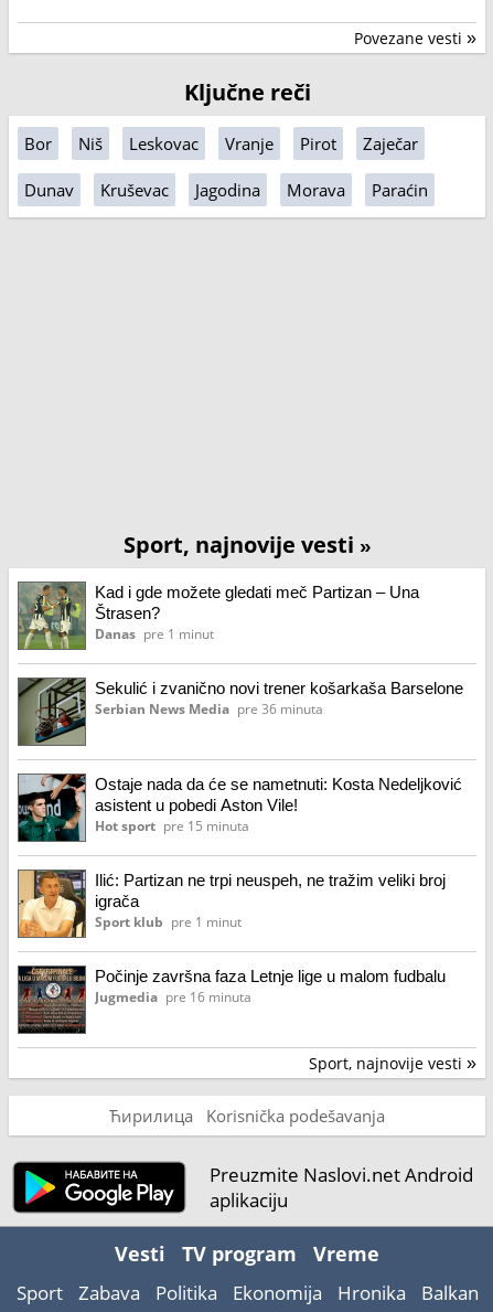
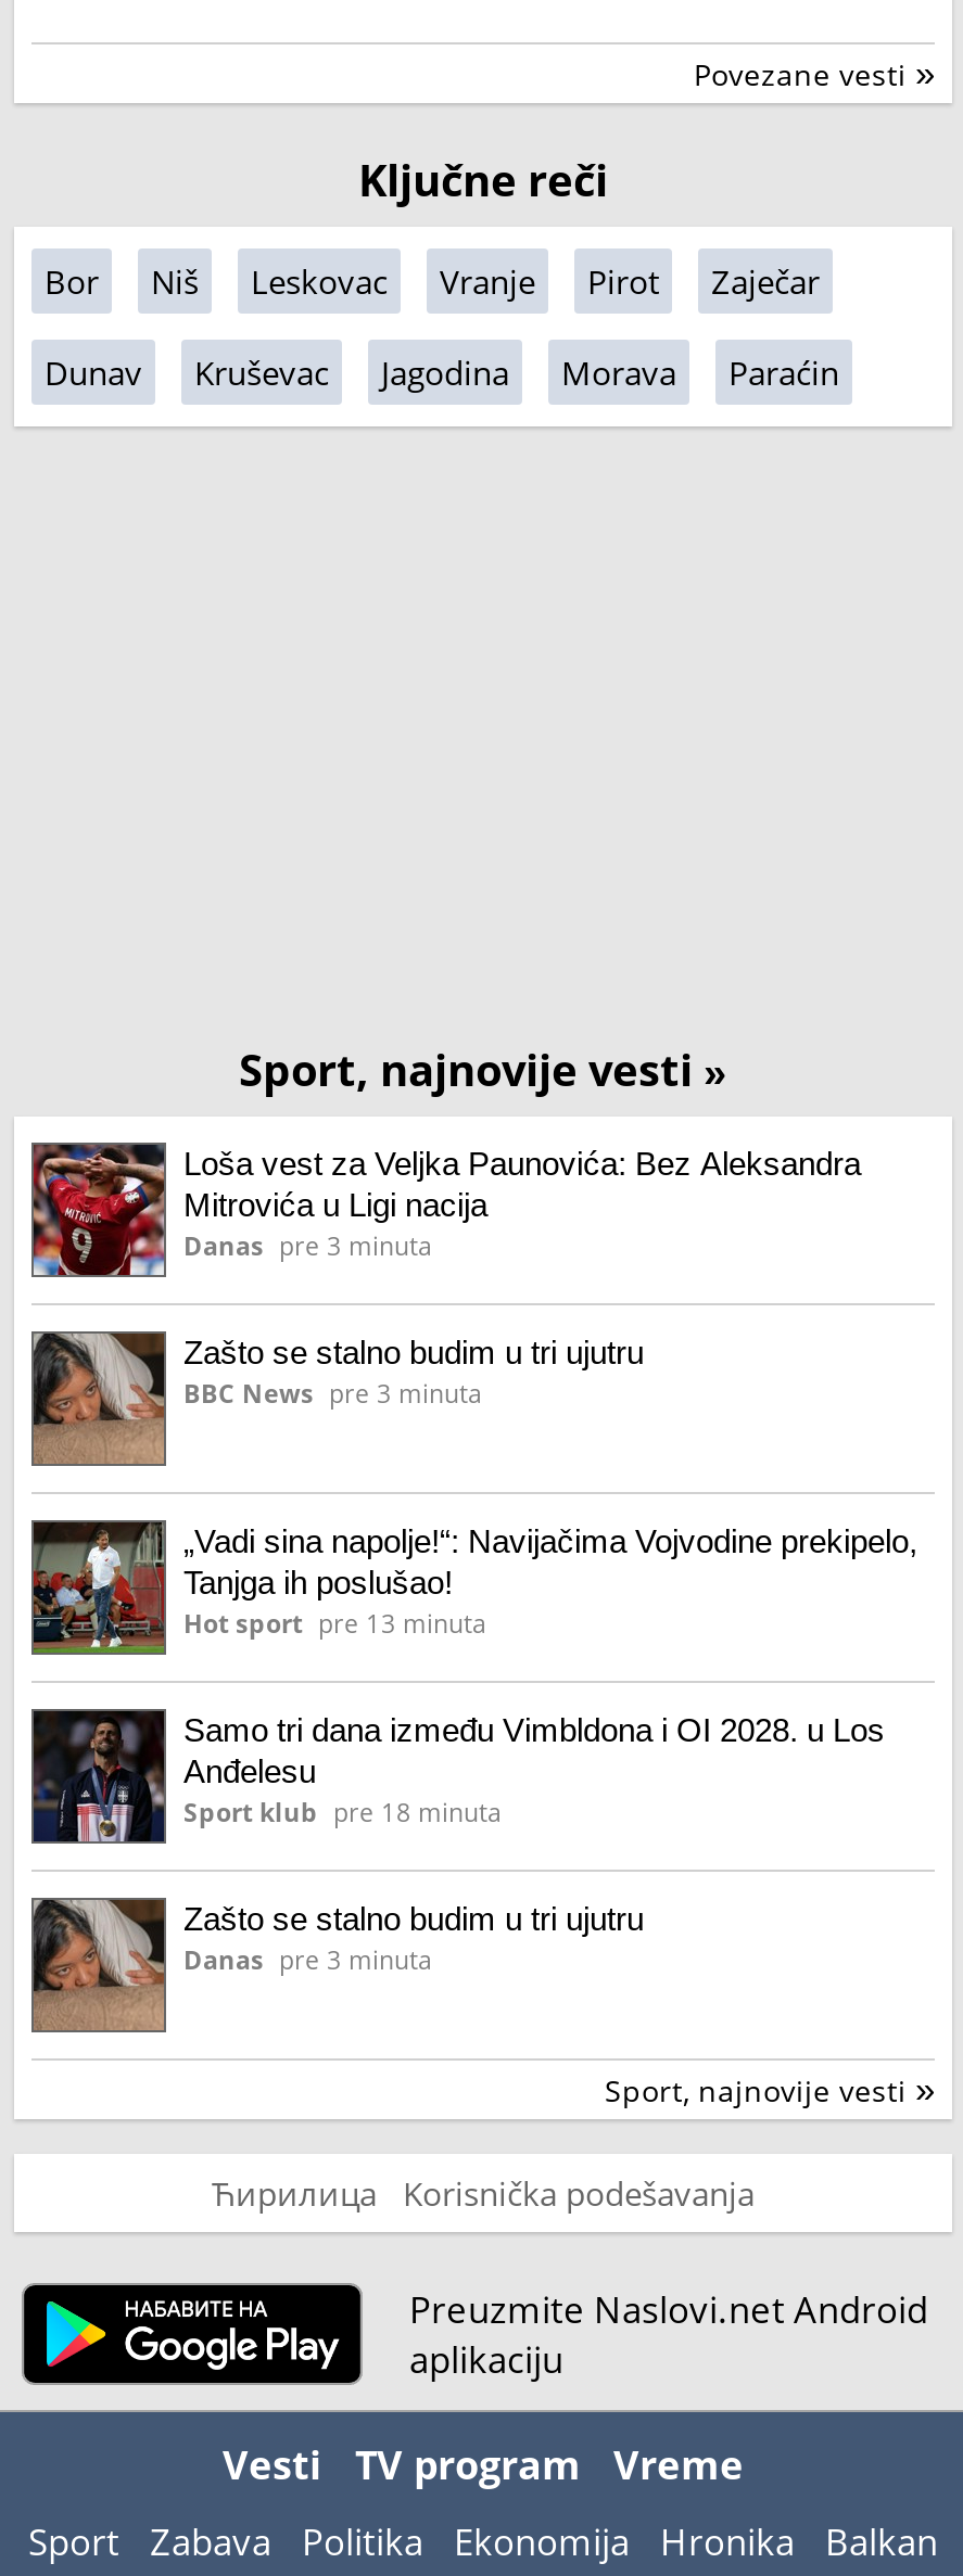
[18,582,419,650] [image] | Kad i gde možete gledati meč Partizan – Una | Štrasen? | Danas pre 1 minut -> [31,1143,861,1277] [image] | Loša vest za Veljka Paunovića: Bez Aleksandra | Mitrovića u Ligi nacija | Danas pre 3 minuta
[19,678,463,745] [image] | Sekulić i zvanično novi trener košarkaša Barselone | Serbian News Media pre 36 minuta -> [34,1331,644,1464] [image] | Zašto se stalno budim u tri ujutru | BBC News pre 3 minuta
[18,774,462,842] [image] | Ostaje nada da će se nametnuti: Kosta Nedeljković | asistent u pobedi Aston Vile! | Hot sport pre 15 minuta -> [31,1520,917,1655] [image] | „Vadi sina napolje!“: Navijačima Vojvodine prekipelo, | Tanjga ih poslušao! | Hot sport pre 13 minuta
[18,870,446,938] [image] | Ilić: Partizan ne trpi neuspeh, ne tražim veliki broj | igrača | Sport klub pre 1 minut -> [31,1709,885,1844] [image] | Samo tri dana između Vimbldona i OI 2028. u Los | Anđelesu | Sport klub pre 18 minuta
[18,966,446,1034] [image] | Počinje završna faza Letnje lige u malom fudbalu | Jugmedia pre 16 minuta -> [31,1898,644,2032] [image] | Zašto se stalno budim u tri ujutru | Danas pre 3 minuta

